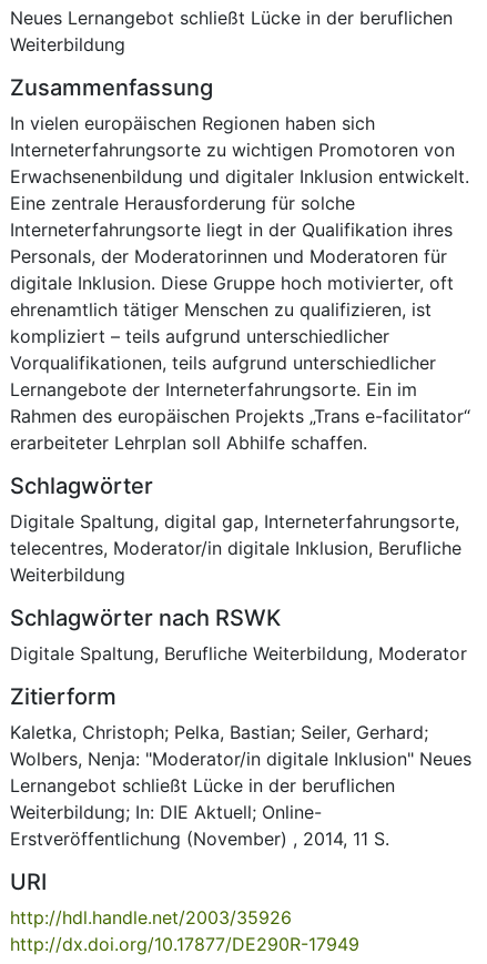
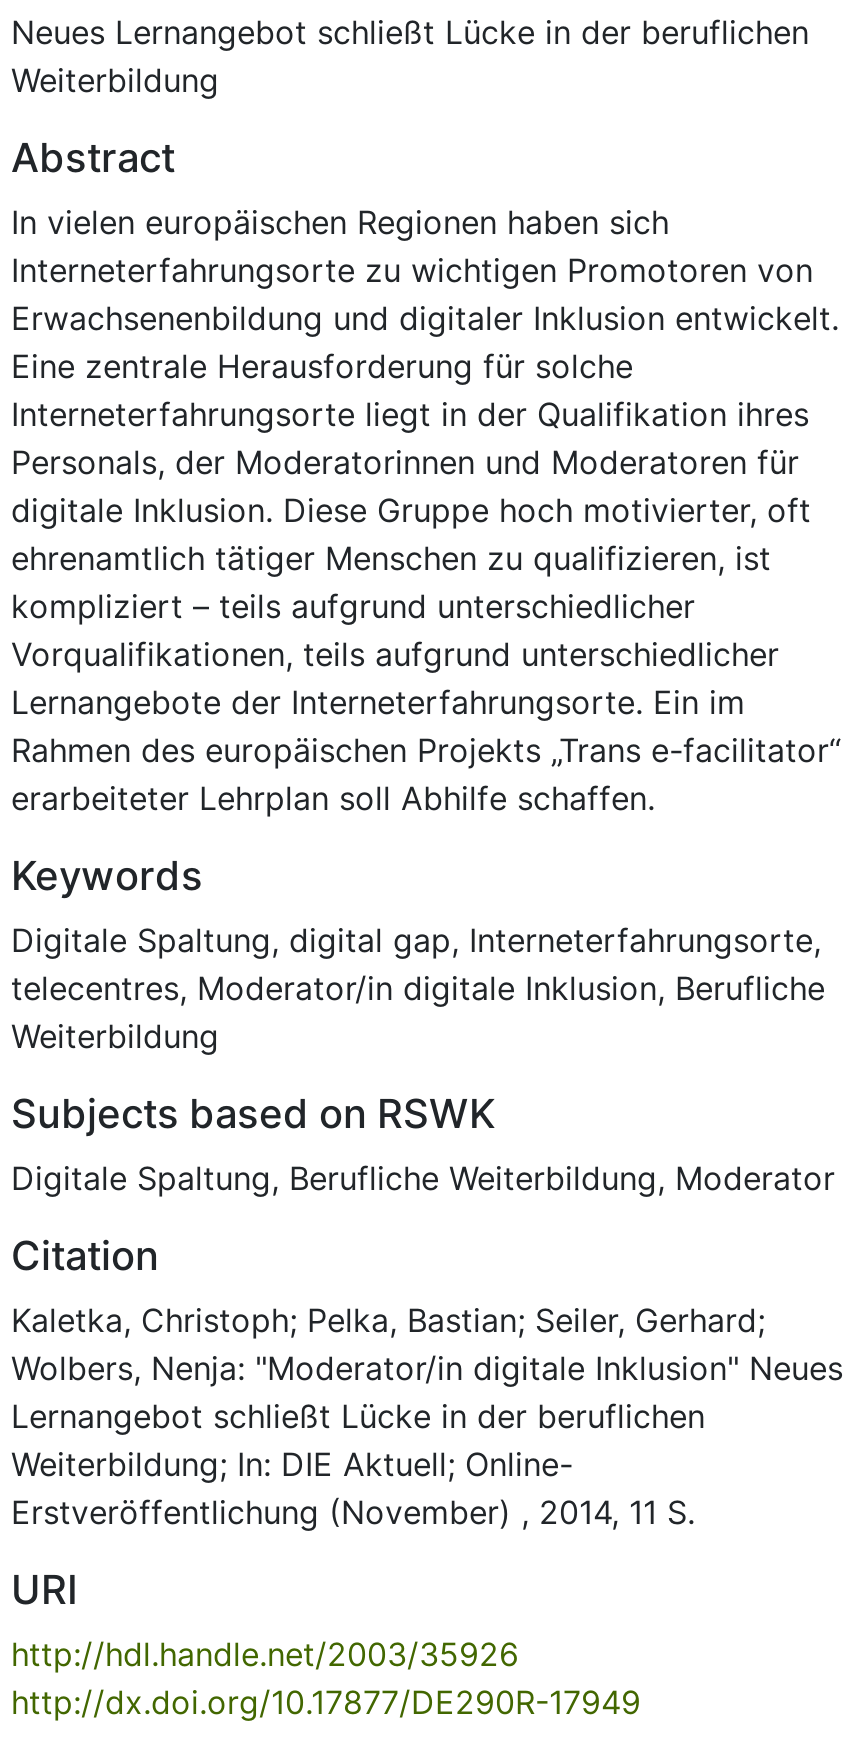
[10,74,213,101] Zusammenfassung -> [11,134,175,182] Abstract
[10,472,153,499] Schlagwörter -> [11,852,203,900] Keywords
[10,604,281,631] Schlagwörter nach RSWK -> [11,1090,495,1138] Subjects based on RSWK
[10,683,116,710] Zitierform -> [11,1232,159,1280] Citation

